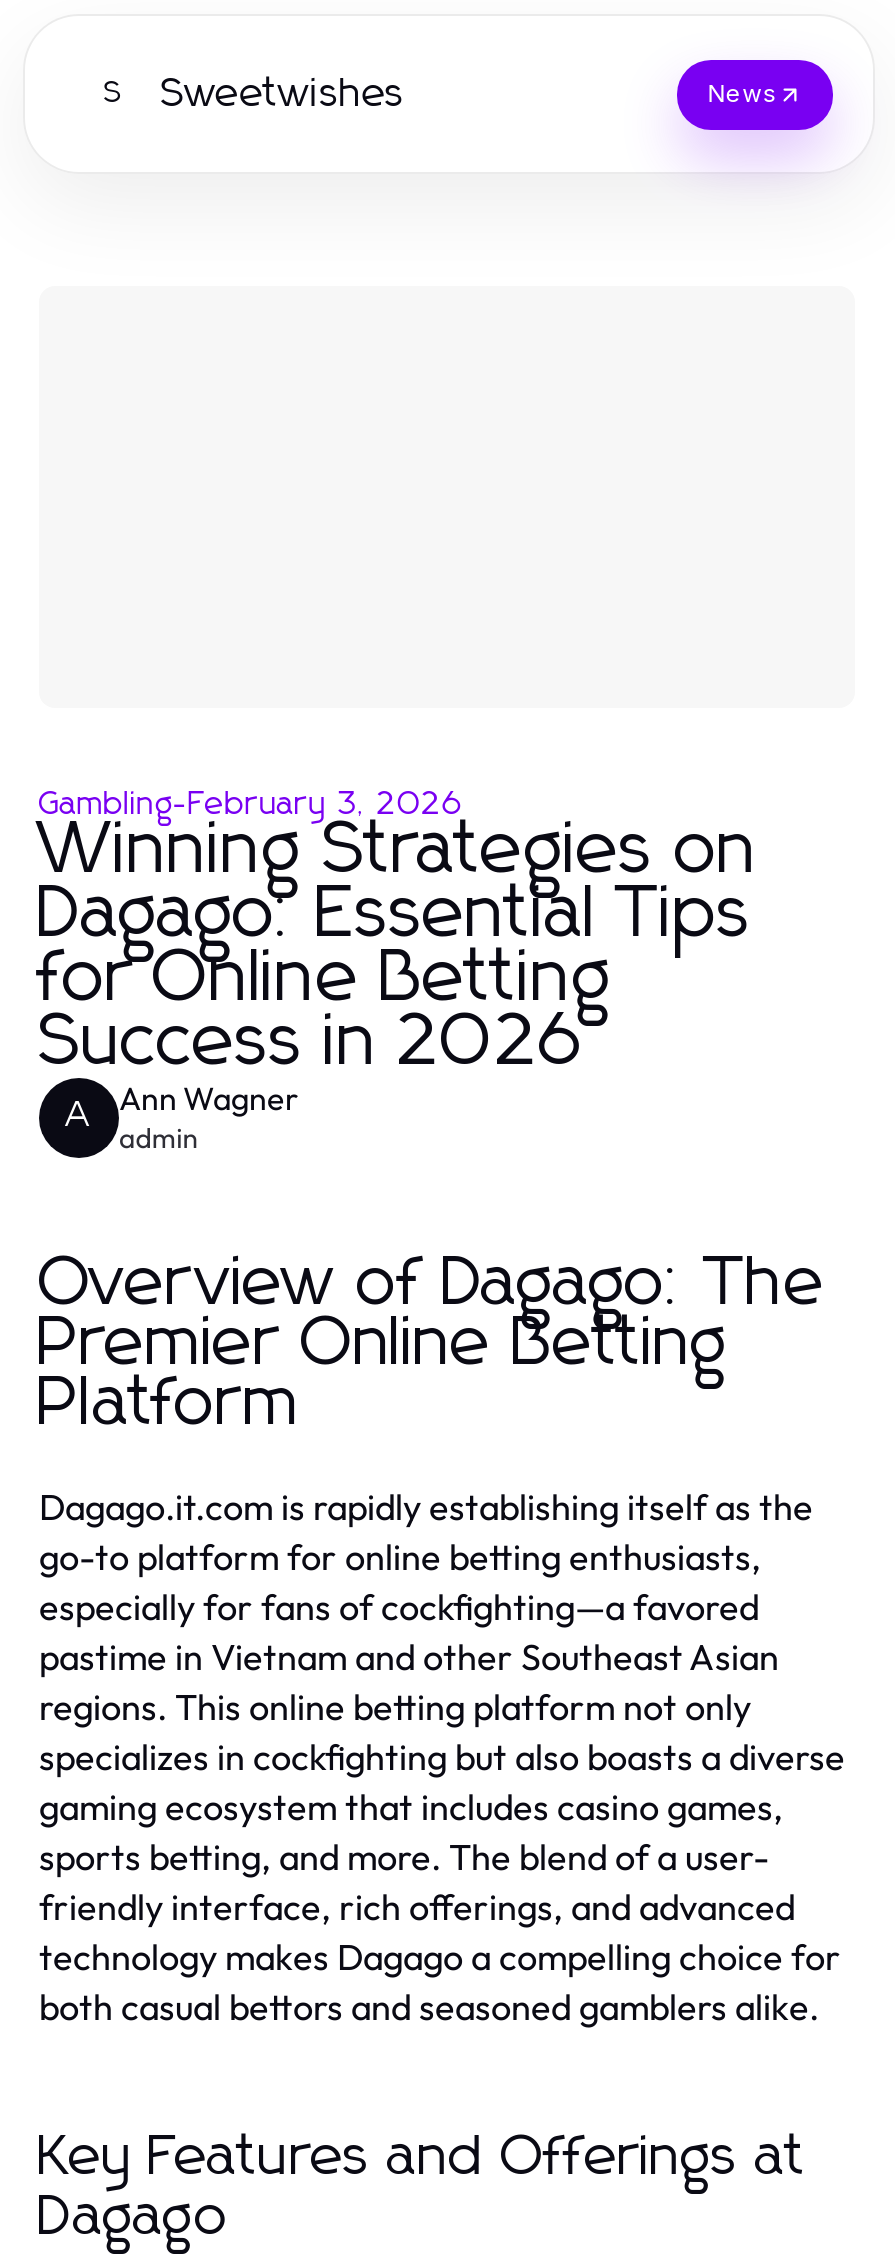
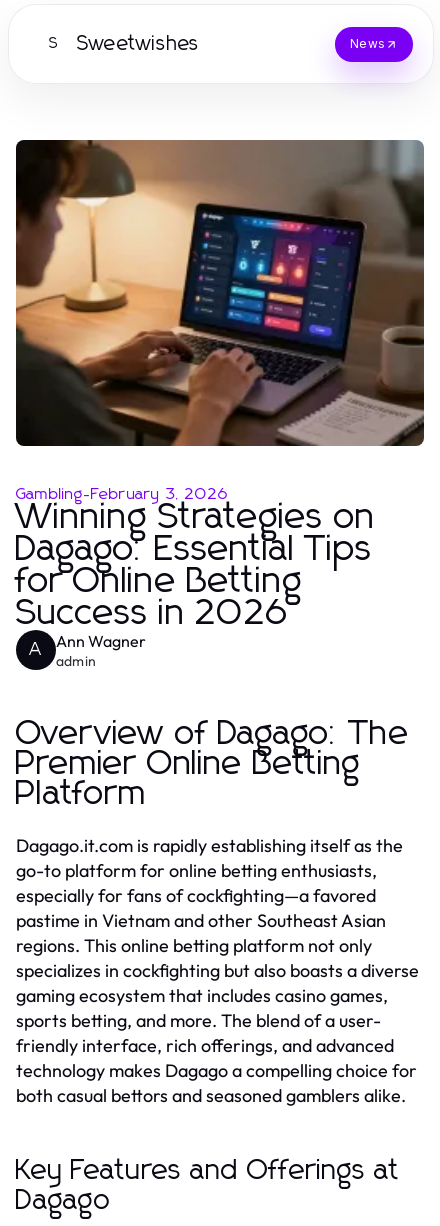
none -> [15,139,425,447] [image]

